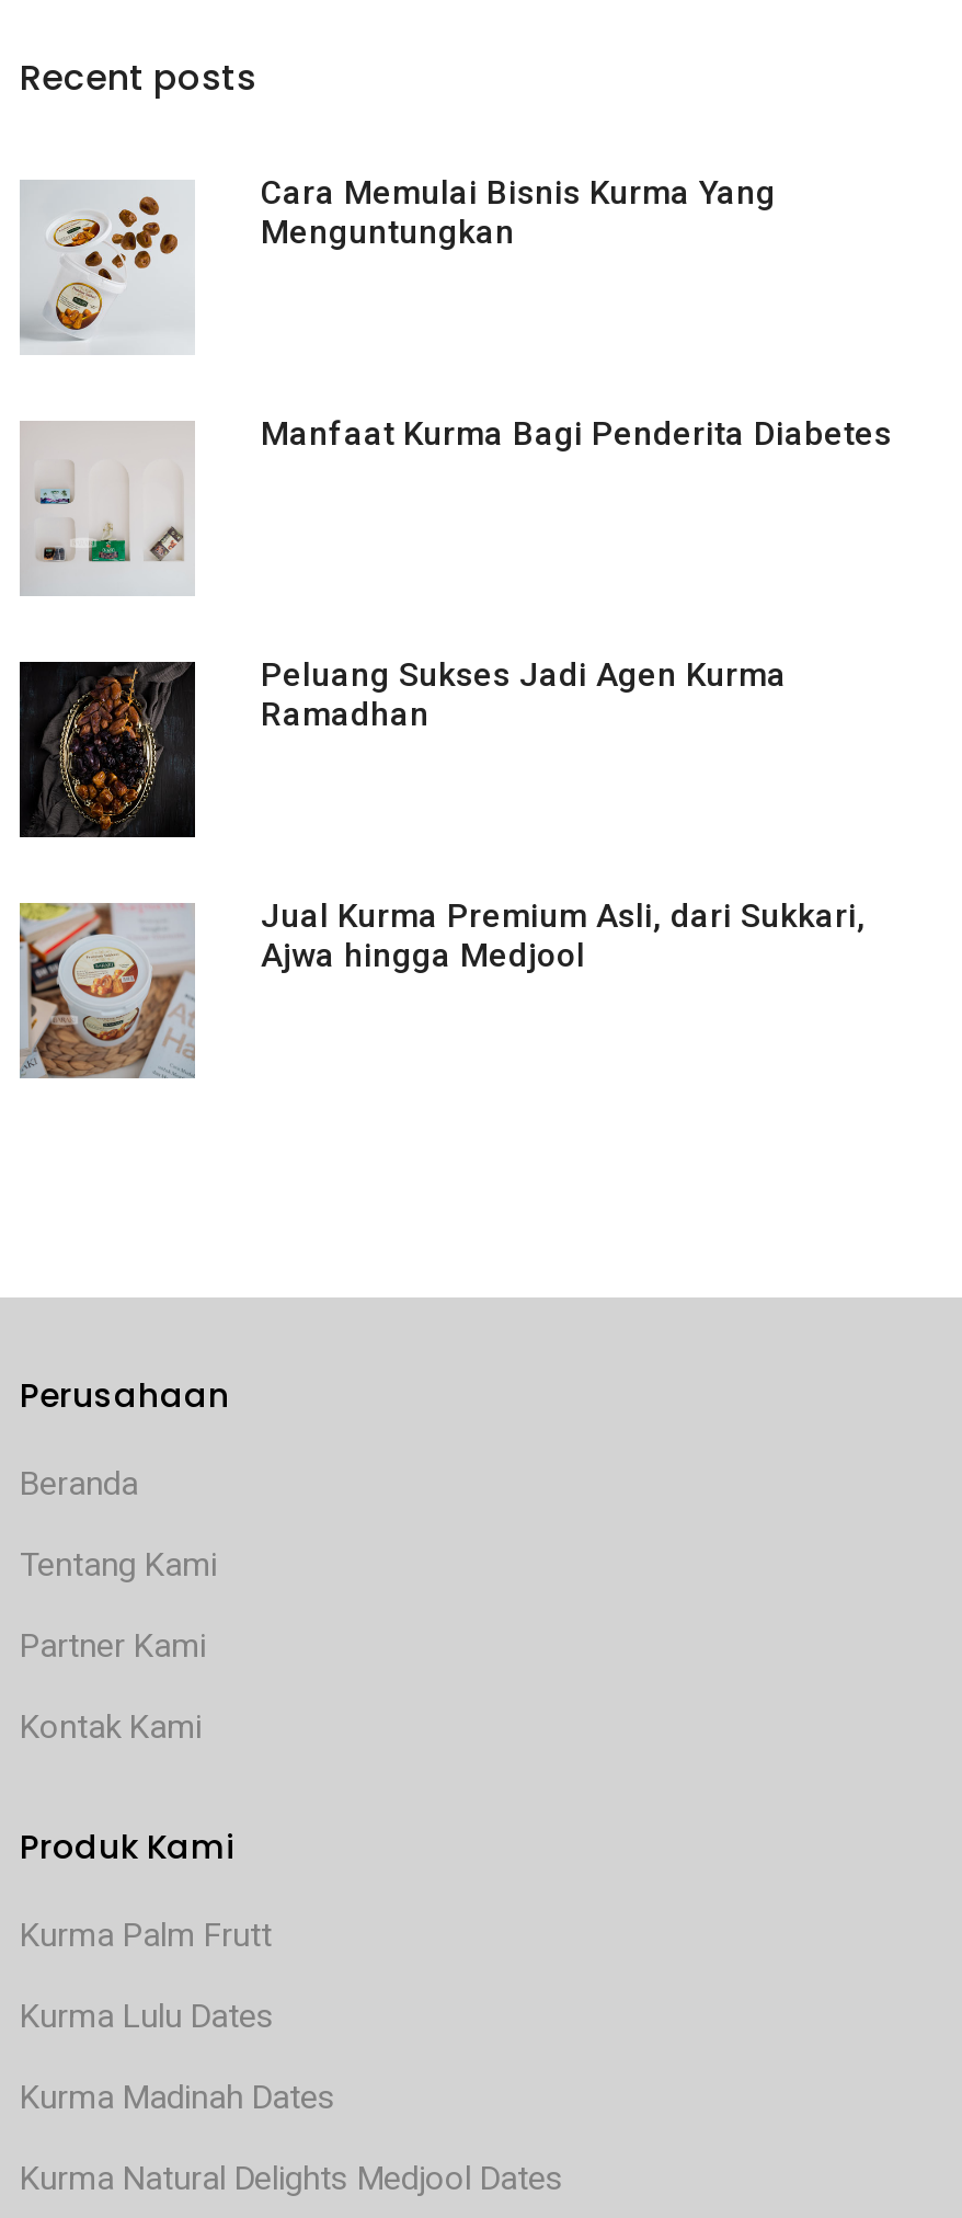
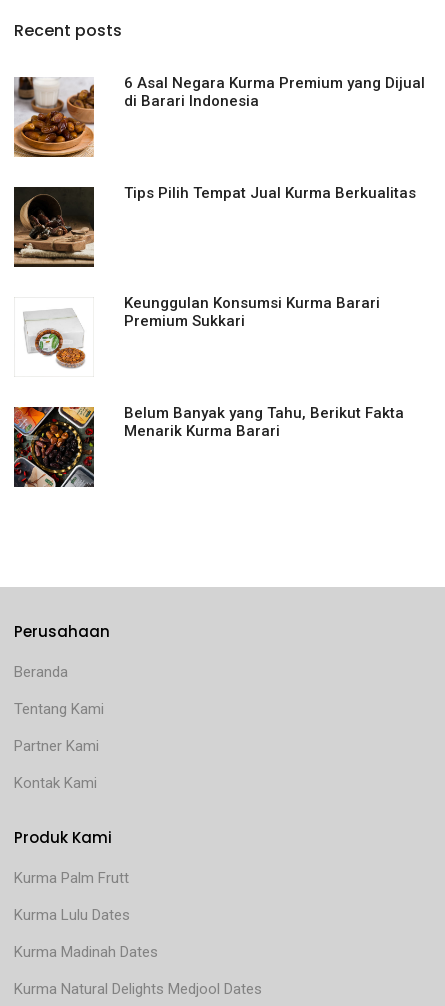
[20,172,776,355] [image] | Cara Memulai Bisnis Kurma Yang | Menguntungkan -> [13,73,425,158] [image] | 6 Asal Negara Kurma Premium yang Dijual | di Barari Indonesia
[20,413,892,596] [image] | Manfaat Kurma Bagi Penderita Diabetes -> [13,183,416,268] [image] | Tips Pilih Tempat Jual Kurma Berkualitas
[18,654,787,839] [image] | Peluang Sukses Jadi Agen Kurma | Ramadhan -> [14,293,380,377] [image] | Keunggulan Konsumsi Kurma Barari | Premium Sukkari
[20,895,866,1076] [image] | Jual Kurma Premium Asli, dari Sukkari, | Ajwa hingga Medjool -> [13,403,404,487] [image] | Belum Banyak yang Tahu, Berikut Fakta | Menarik Kurma Barari

